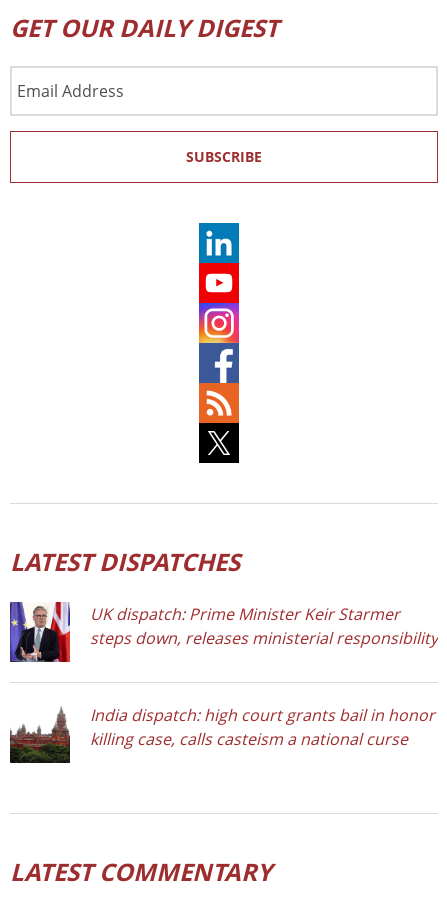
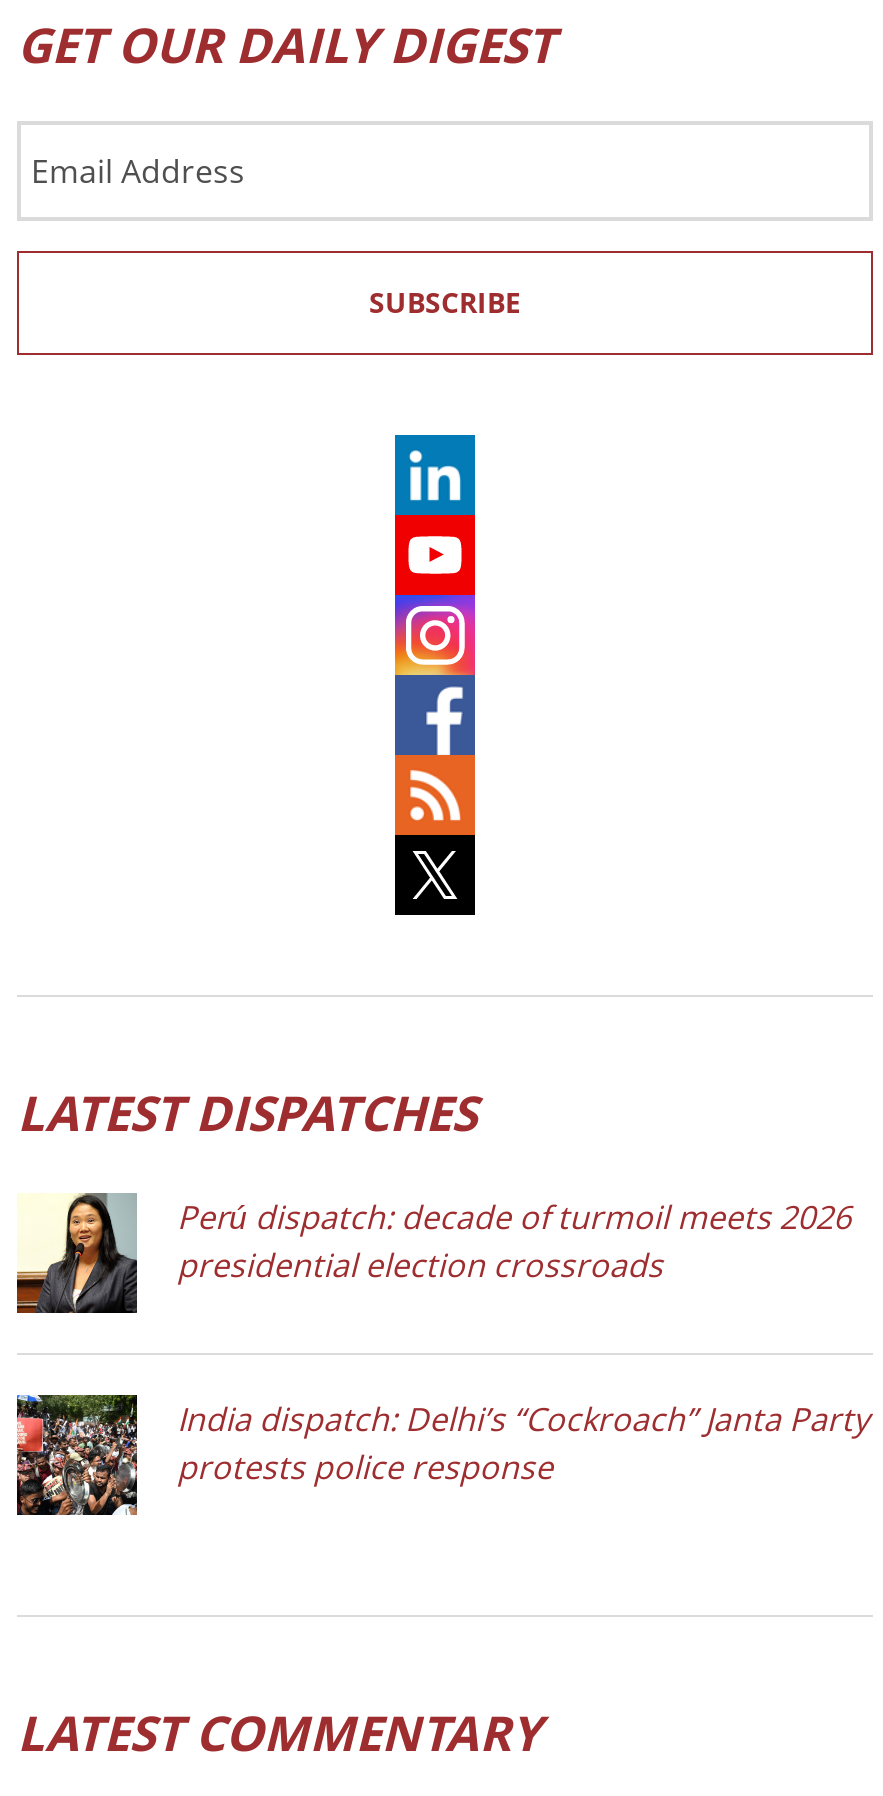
[9,601,438,663] [image] | UK dispatch: Prime Minister Keir Starmer | steps down, releases ministerial responsibility -> [15,1191,851,1315] [image] | Perú dispatch: decade of turmoil meets 2026 | presidential election crossroads
[10,703,435,764] [image] | India dispatch: high court grants bail in honor | killing case, calls casteism a national curse -> [15,1393,869,1517] [image] | India dispatch: Delhi’s “Cockroach” Janta Party | protests police response

